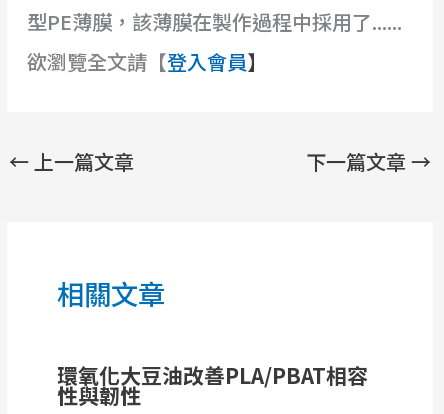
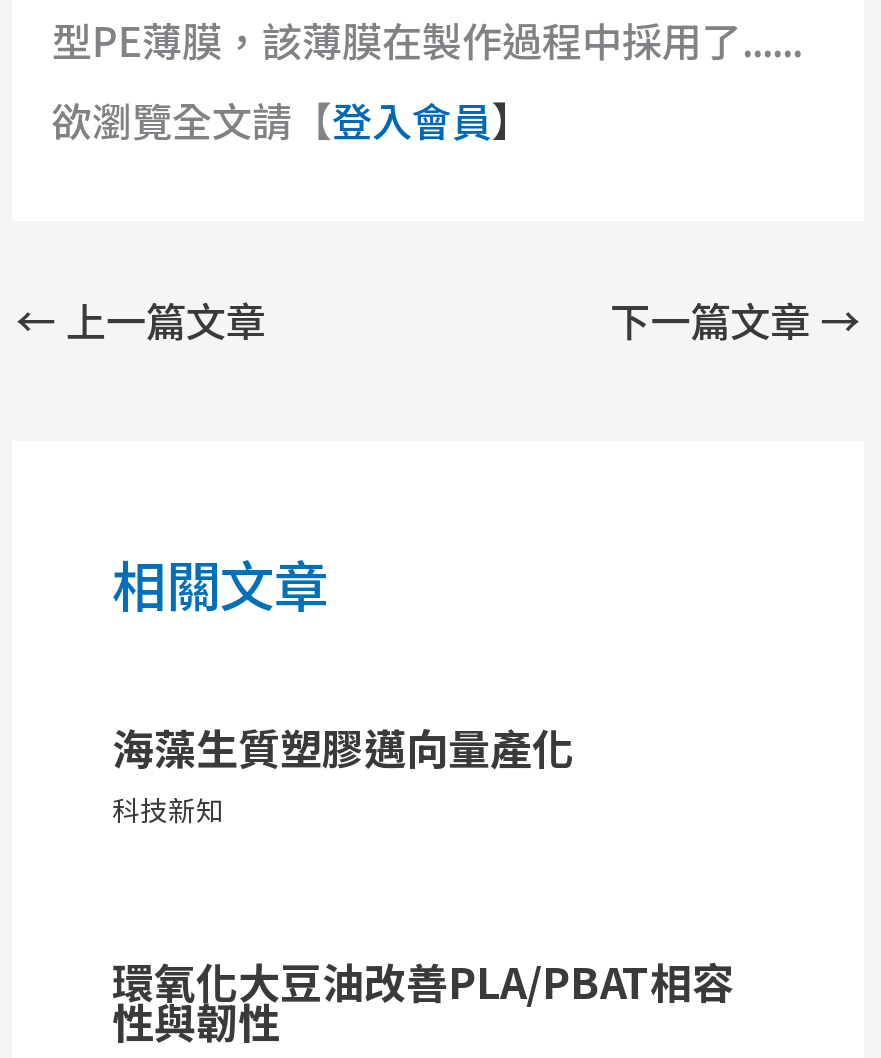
none -> [112,717,574,828] 海藻生質塑膠邁向量產化 | 科技新知

